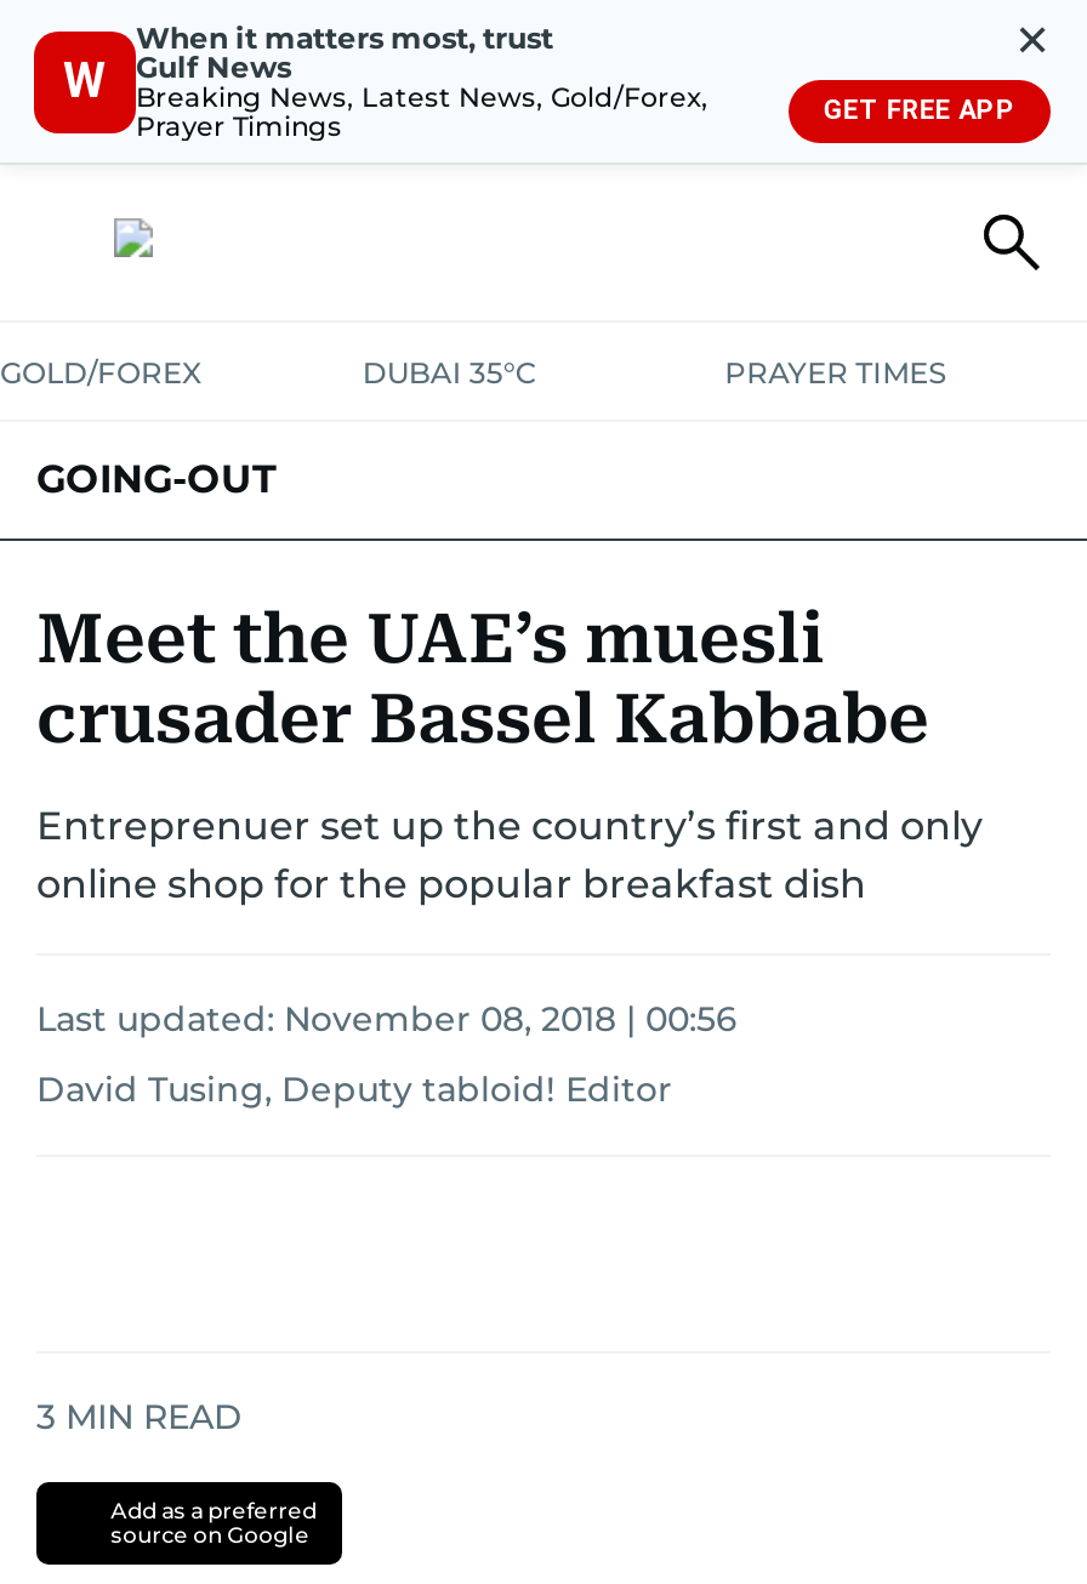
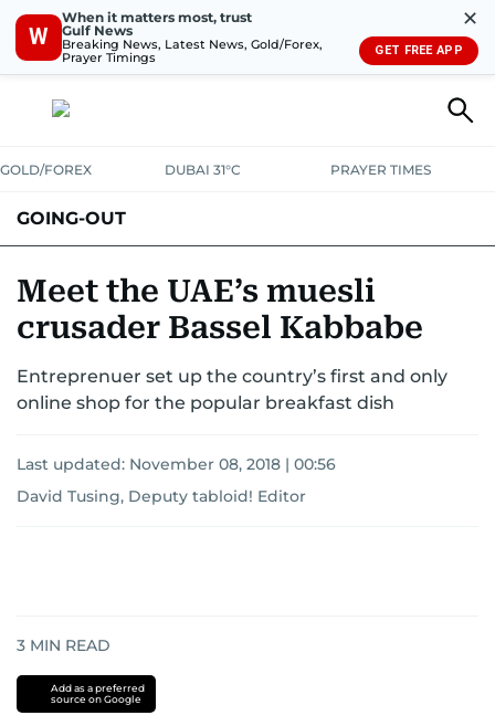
[362,354,537,391] DUBAI 35°C -> [165,161,241,178] DUBAI 31°C

